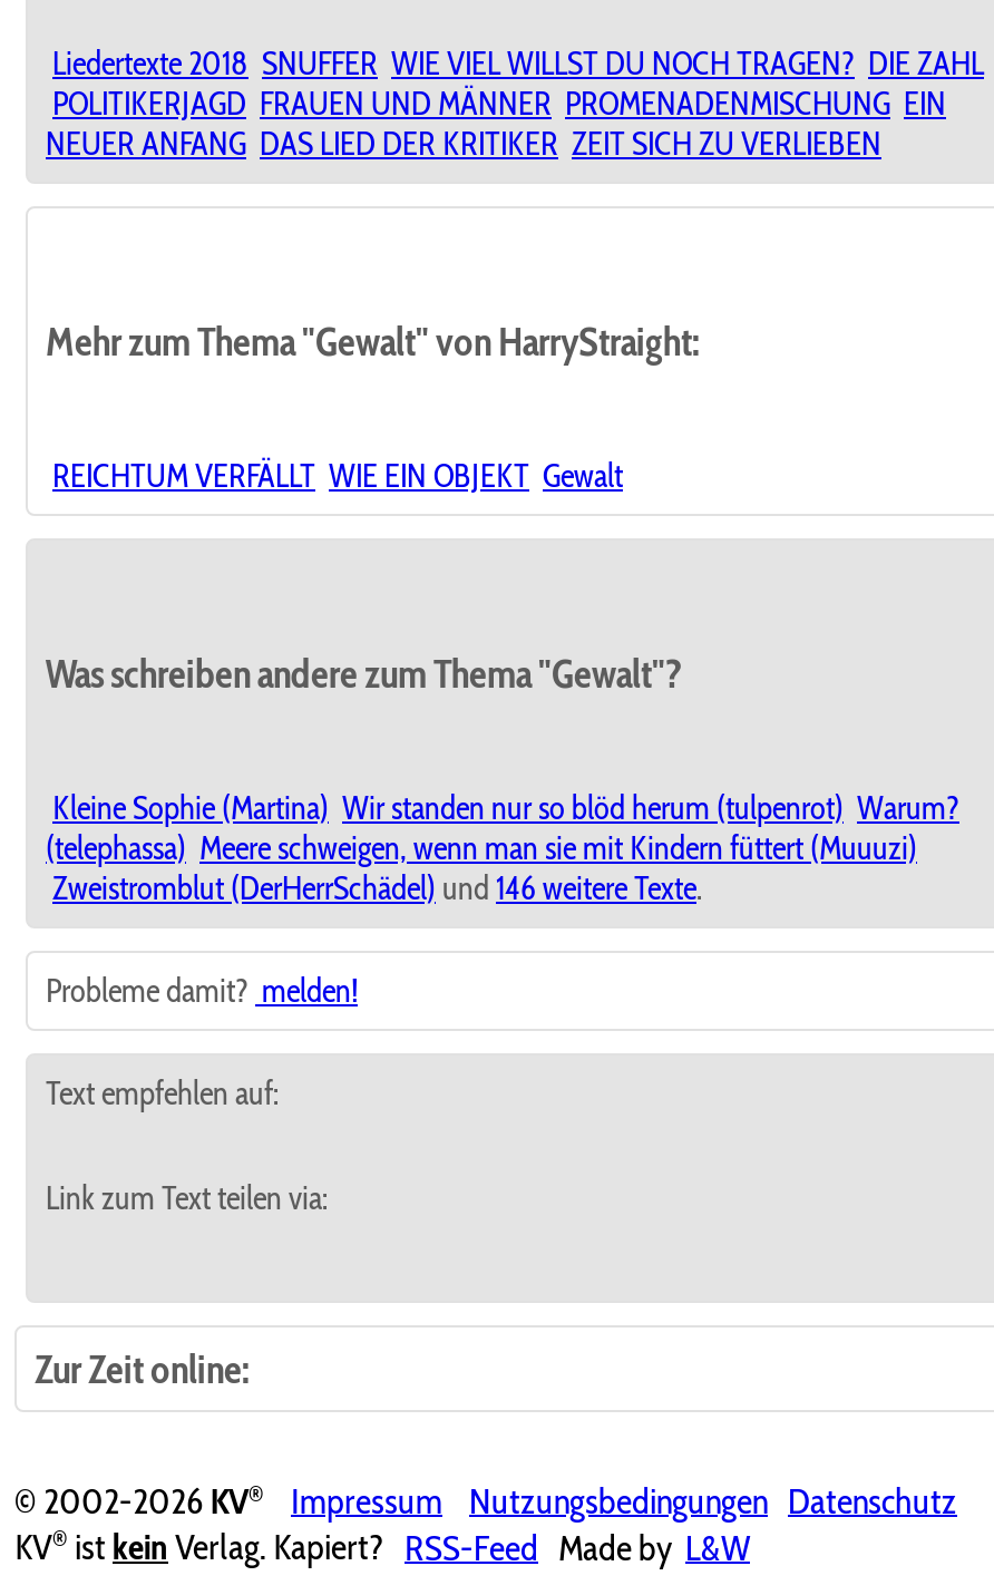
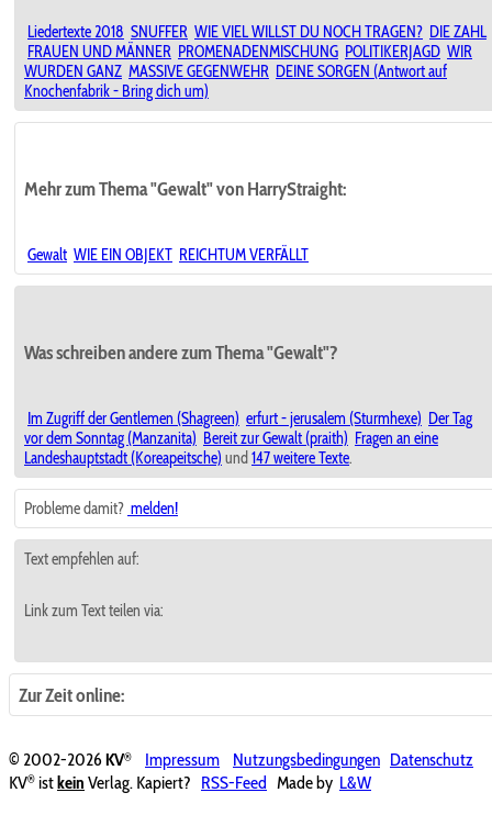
[46,84,946,165] POLITIKERJAGD FRAUEN UND MÄNNER PROMENADENMISCHUNG EIN | NEUER ANFANG DAS LIED DER KRITIKER ZEIT SICH ZU VERLIEBEN -> [24,42,472,101] FRAUEN UND MÄNNER PROMENADENMISCHUNG POLITIKERJAGD WIR | WURDEN GANZ MASSIVE GEGENWEHR DEINE SORGEN (Antwort auf | Knochenfabrik - Bring dich um)
[52,457,623,497] REICHTUM VERFÄLLT WIE EIN OBJEKT Gewalt -> [27,245,309,265] Gewalt WIE EIN OBJEKT REICHTUM VERFÄLLT
[46,789,959,909] Kleine Sophie (Martina) Wir standen nur so blöd herum (tulpenrot) Warum? | (telephassa) Meere schweigen, wenn man sie mit Kindern füttert (Muuuzi) | Zweistromblut (DerHerrSchädel) und 146 weitere Texte. -> [24,409,472,468] Im Zugriff der Gentlemen (Shagreen) erfurt - jerusalem (Sturmhexe) Der Tag | vor dem Sonntag (Manzanita) Bereit zur Gewalt (praith) Fragen an eine | Landeshauptstadt (Koreapeitsche) und 147 weitere Texte.

